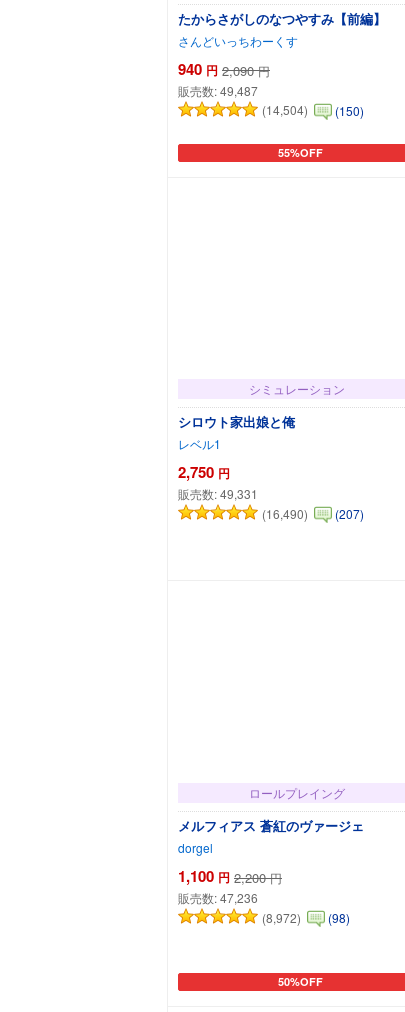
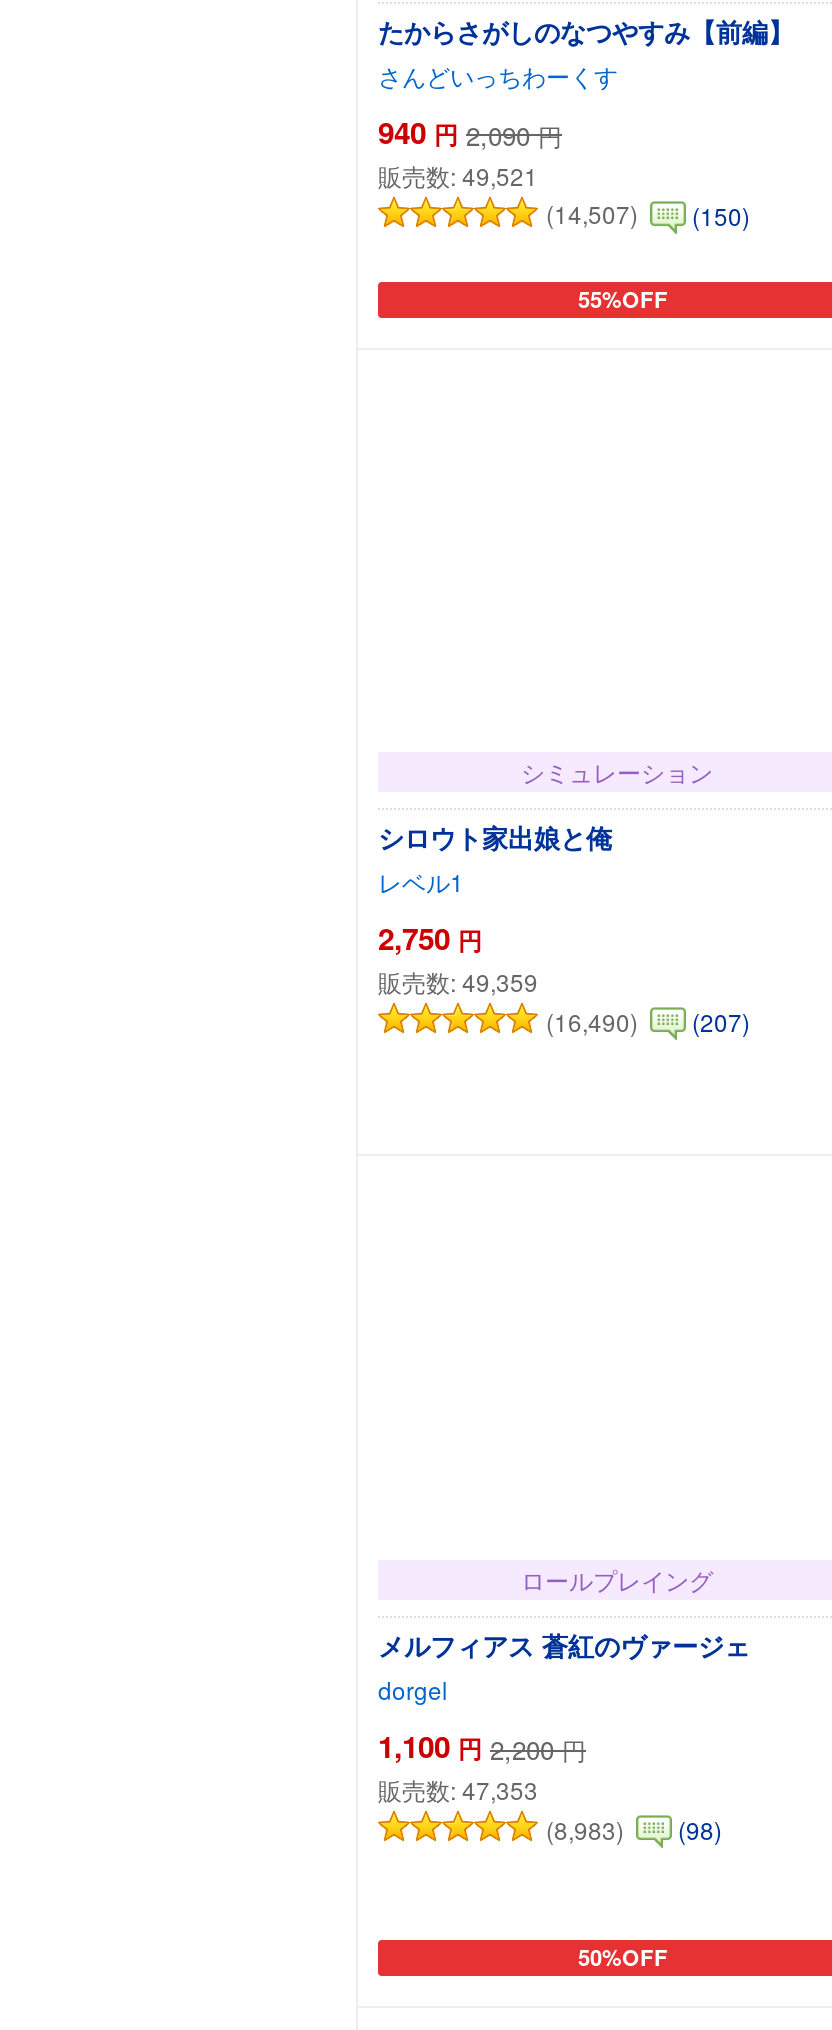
[178,82,258,99] 販売数: 49,487 -> [378,157,538,191] 販売数: 49,521
[262,101,364,119] (14,504) (150) -> [546,196,750,231] (14,507) (150)
[178,485,258,502] 販売数: 49,331 -> [378,965,538,999] 販売数: 49,359
[178,889,258,906] 販売数: 47,236 -> [378,1772,538,1806] 販売数: 47,353
[262,909,350,926] (8,972) (98) -> [546,1811,722,1846] (8,983) (98)

